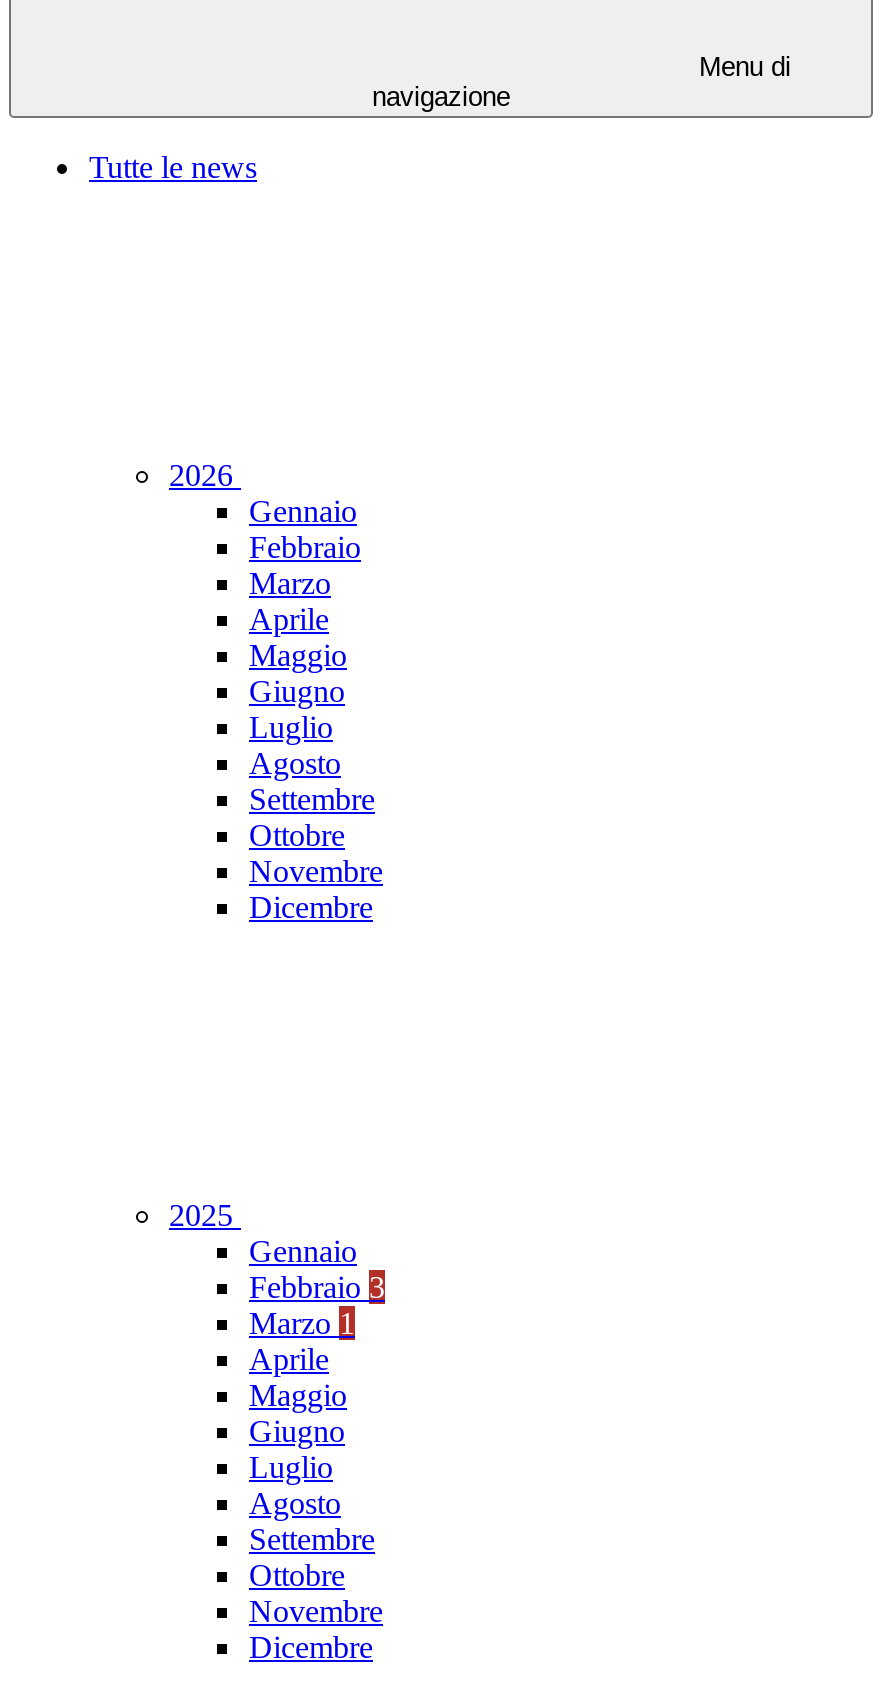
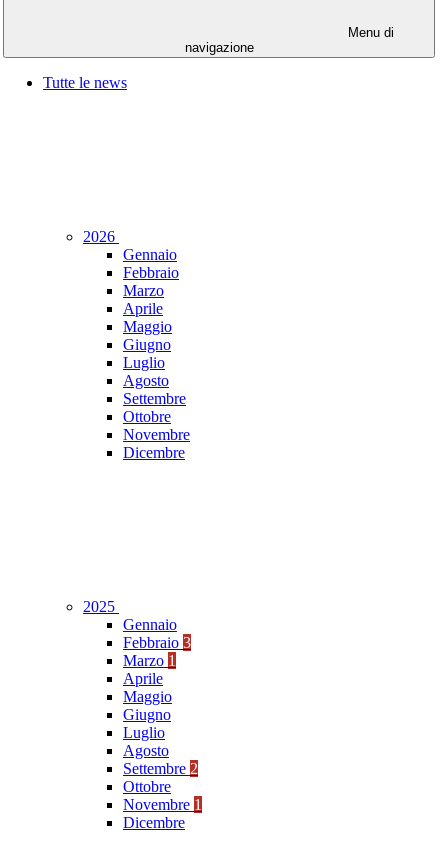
[249,1522,375,1556] Settembre -> [123,760,198,777] Settembre 2
[249,1594,383,1628] Novembre -> [123,796,202,813] Novembre 1

